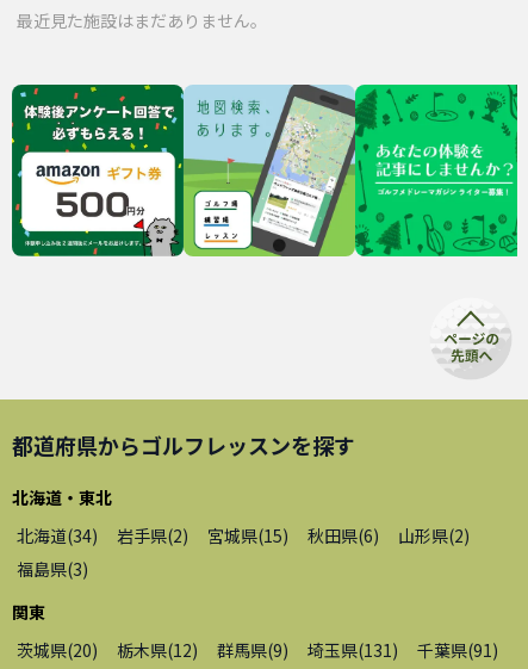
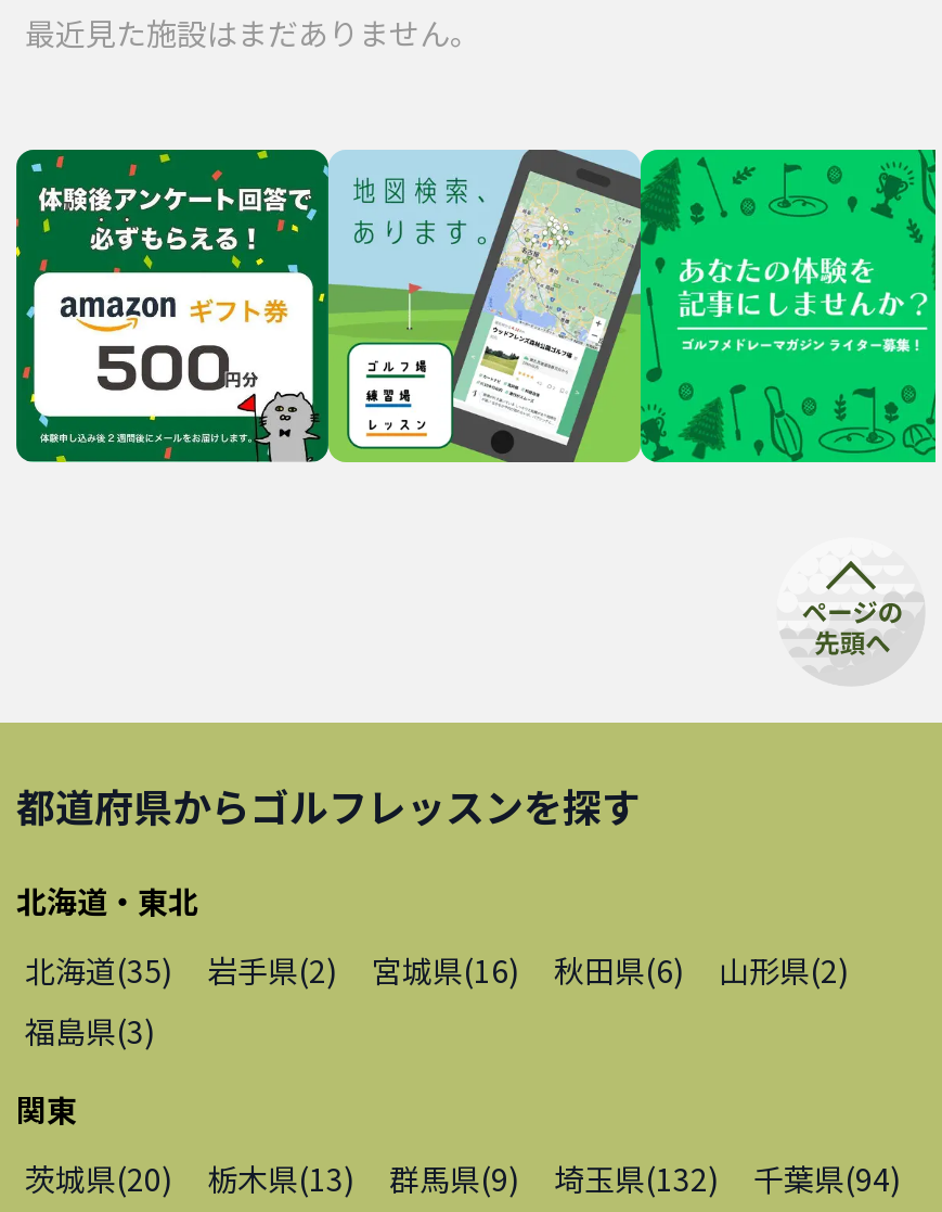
[17,523,98,547] 北海道(34) -> [25,948,172,992] 北海道(35)
[207,523,288,547] 宮城県(15) -> [372,948,519,992] 宮城県(16)
[117,638,198,662] 栃木県(12) -> [207,1156,354,1200] 栃木県(13)
[308,638,398,662] 埼玉県(131) -> [554,1156,719,1200] 埼玉県(132)
[417,638,498,662] 千葉県(91) -> [753,1156,901,1200] 千葉県(94)

